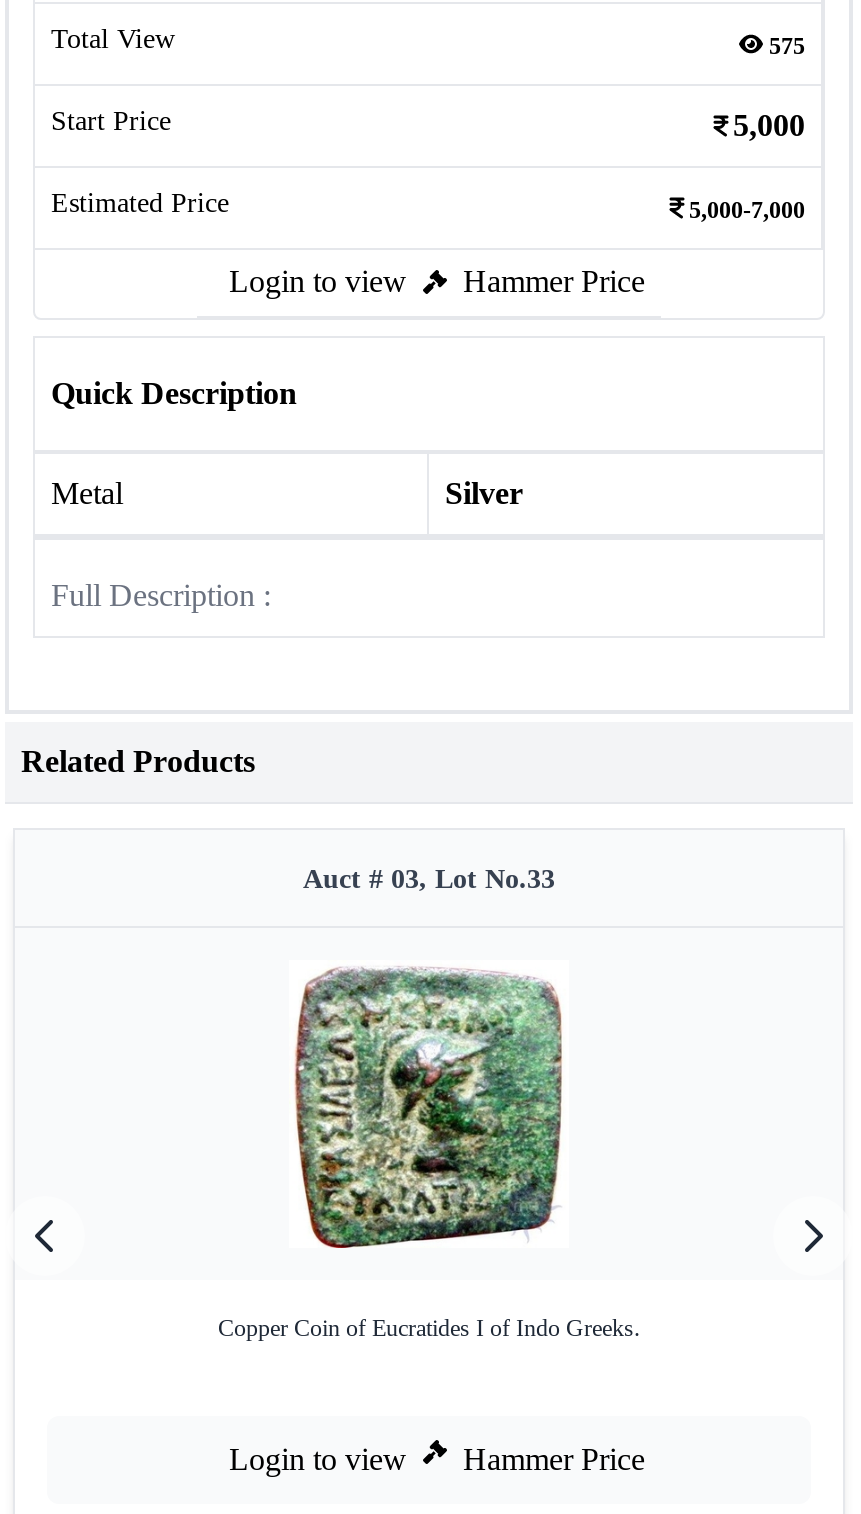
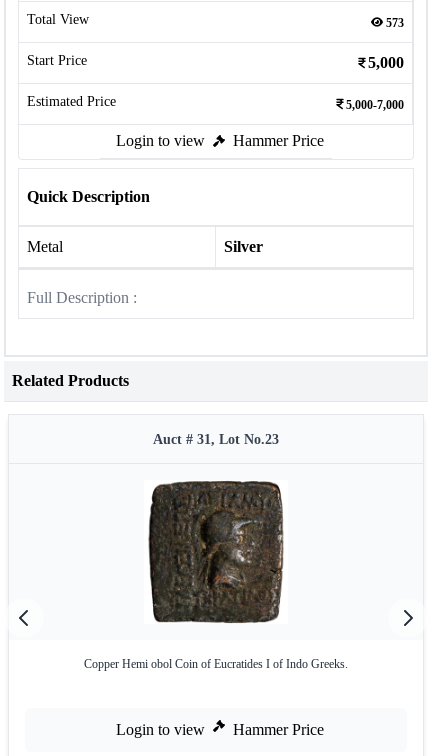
[769,32,805,60] 575 -> [386,16,404,30] 573
[303,864,555,894] Auct # 03, Lot No.33 -> [153,432,279,447] Auct # 31, Lot No.23
[218,962,640,1342] [image] | Copper Coin of Eucratides I of Indo Greeks. -> [84,480,348,671] [image] | Copper Hemi obol Coin of Eucratides I of Indo Greeks.

